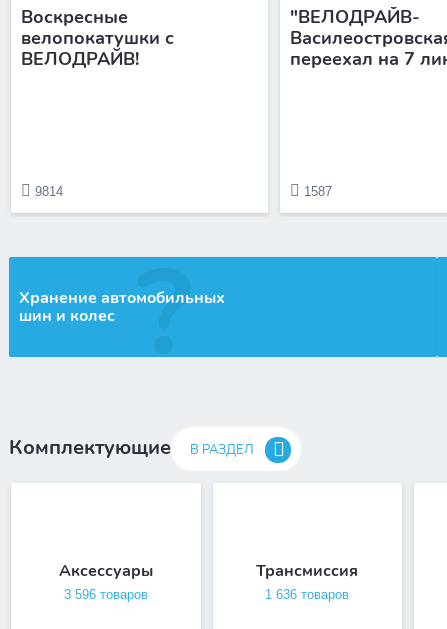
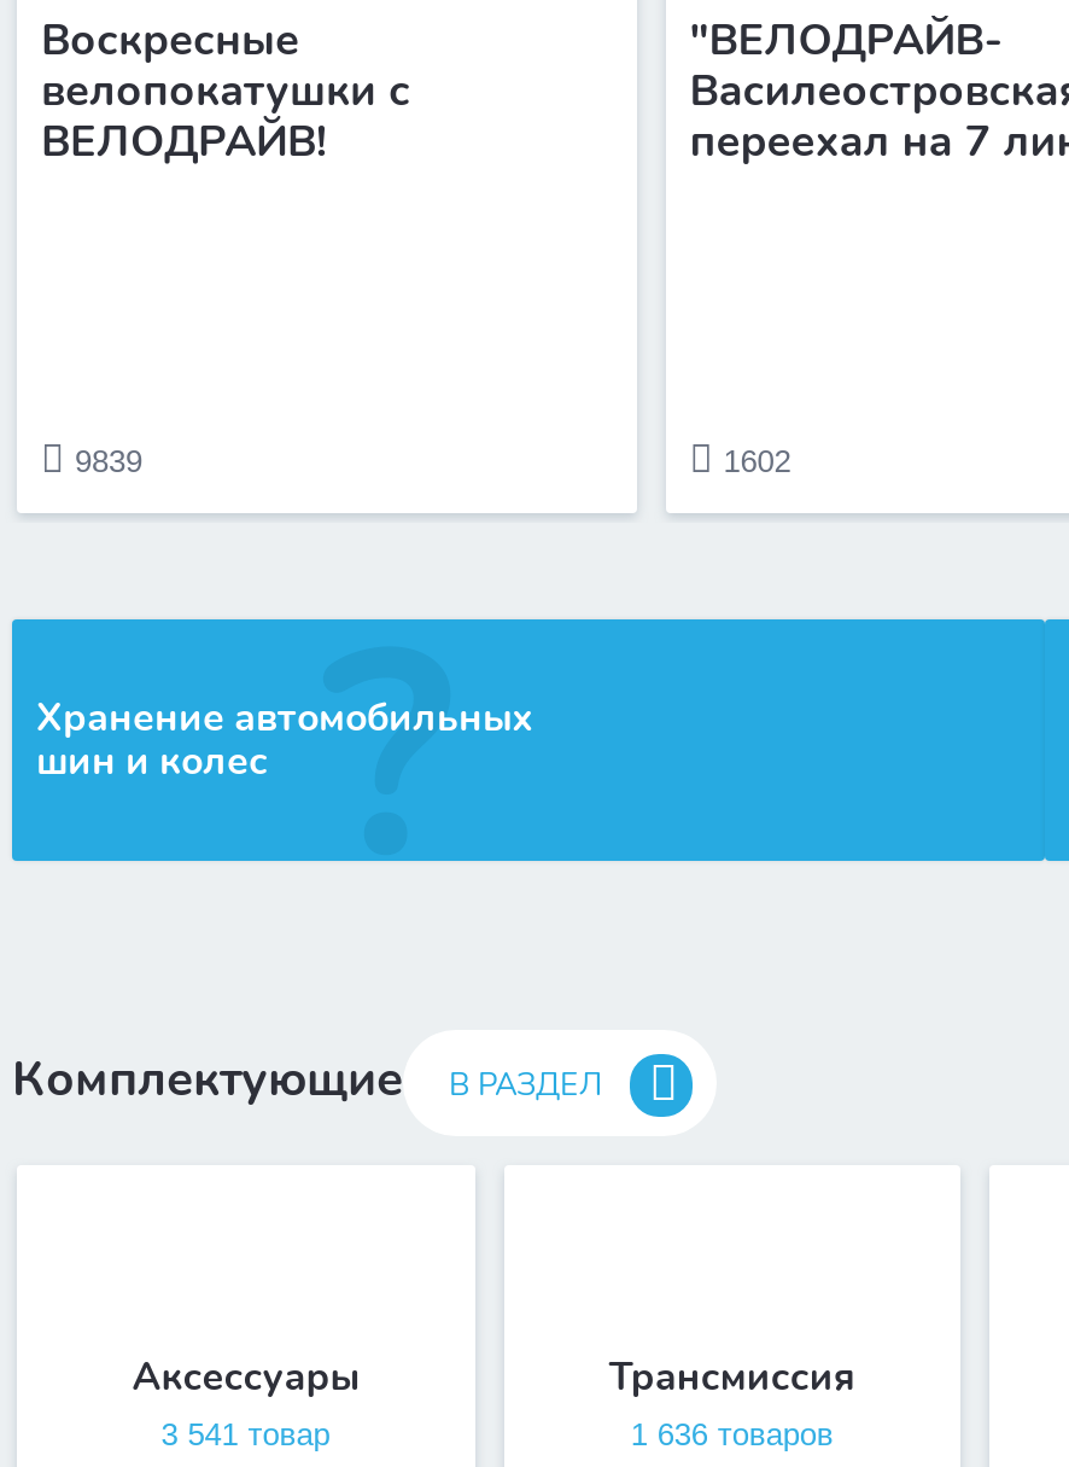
[35,184,63,199] 9814 -> [75,443,142,479] 9839
[304,184,332,199] 1587 -> [723,443,791,479] 1602
[64,587,148,602] 3 596 товаров -> [161,1416,330,1453] 3 541 товар

